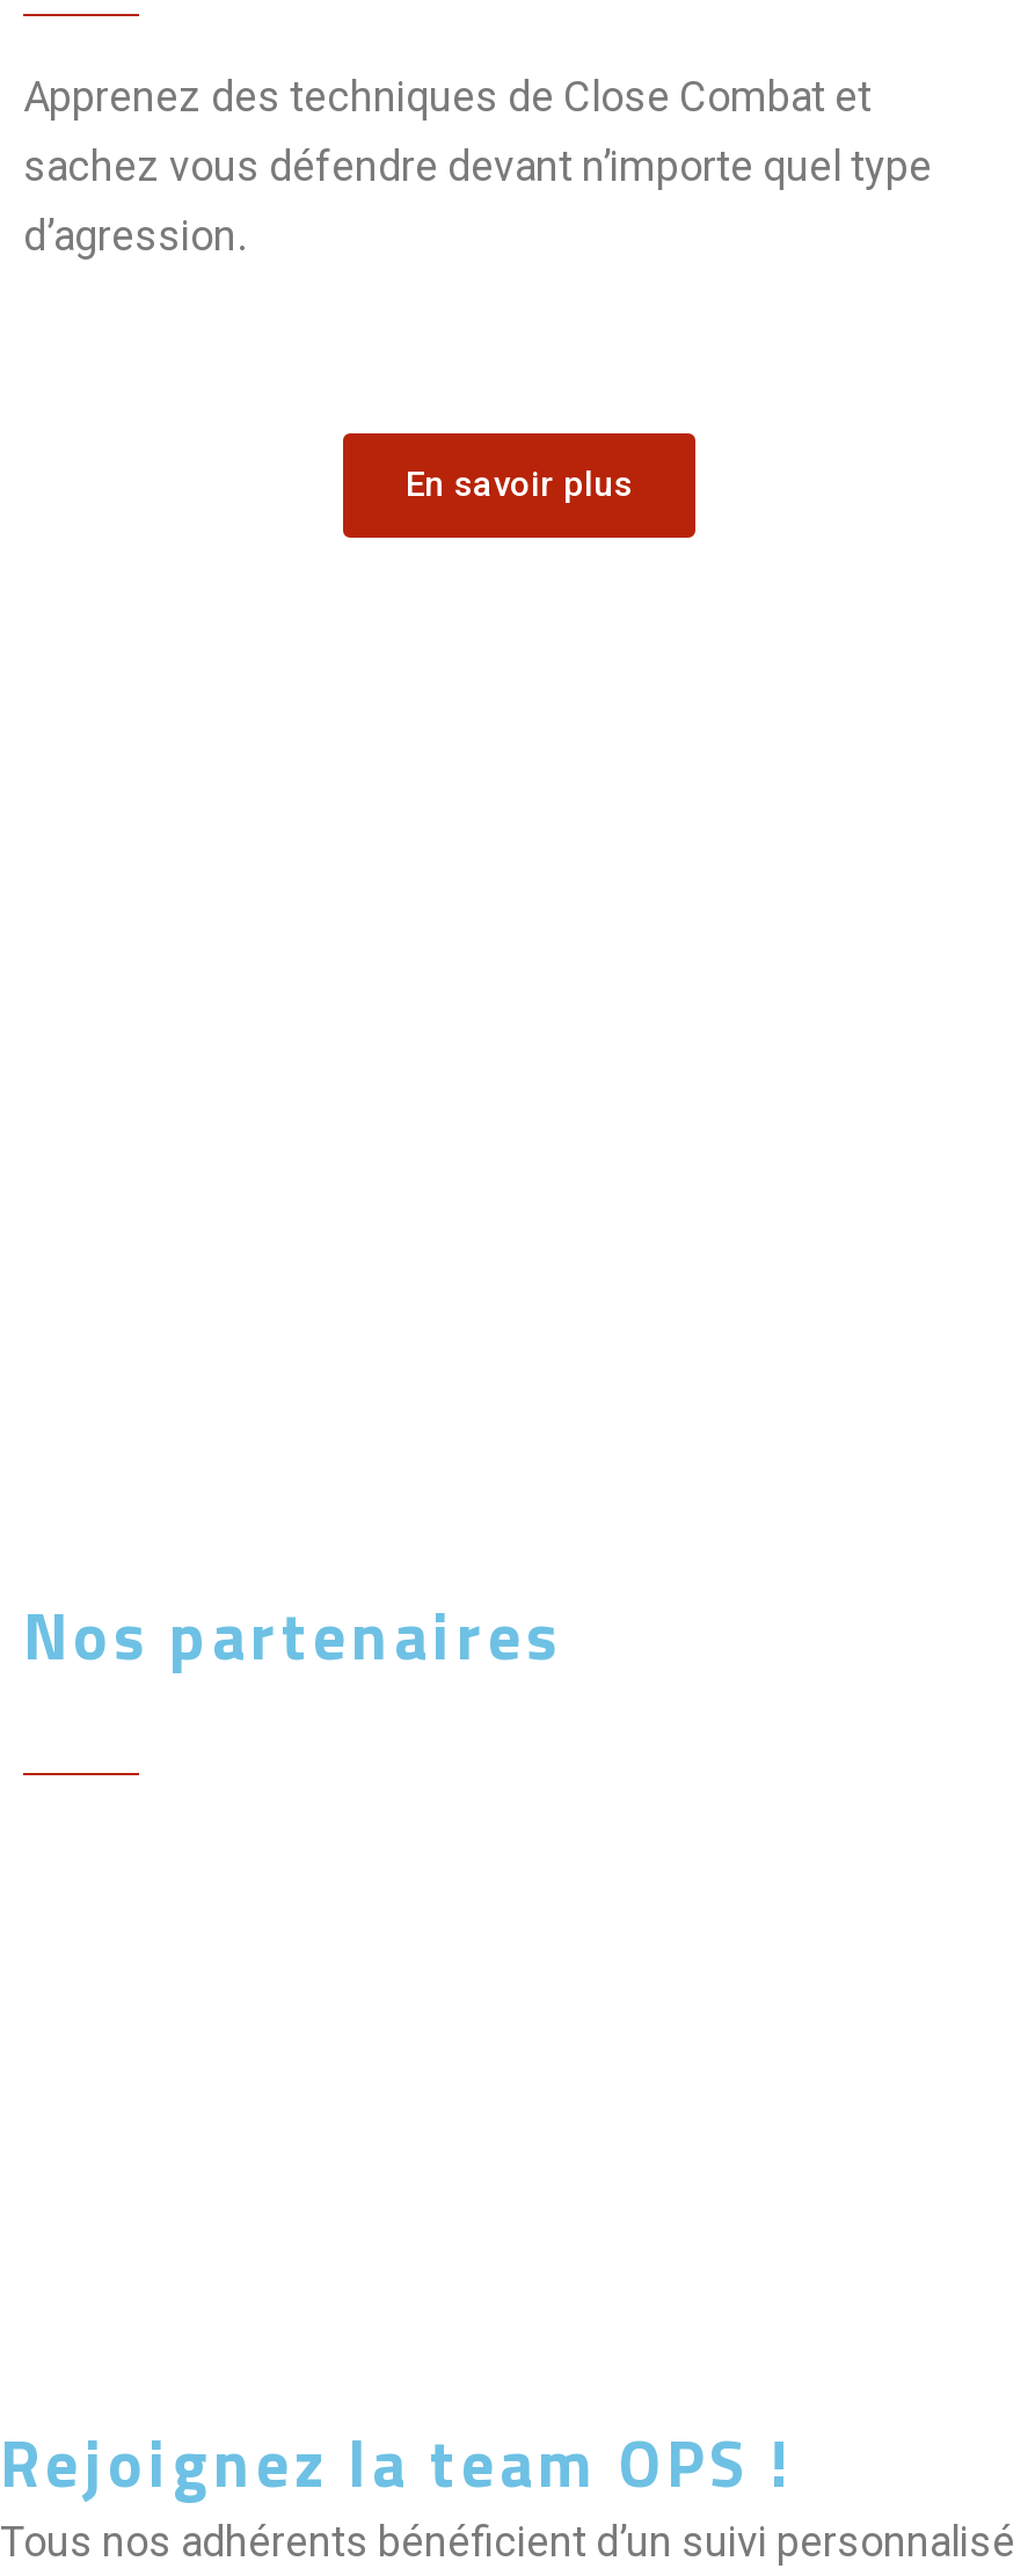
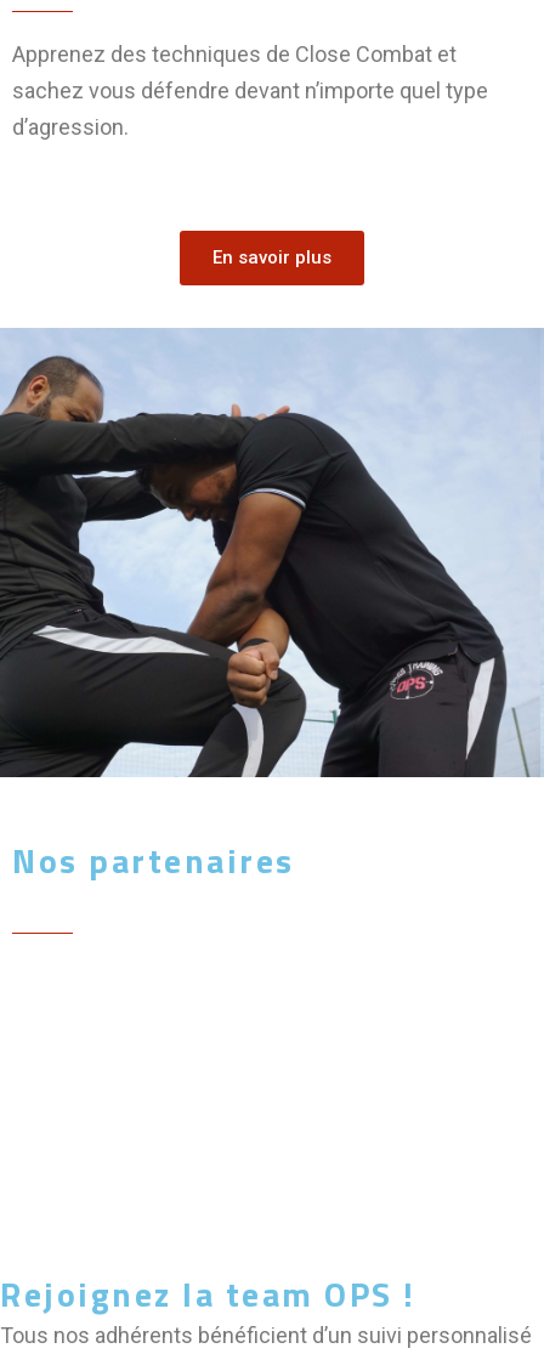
none -> [4,328,540,778] [image]

